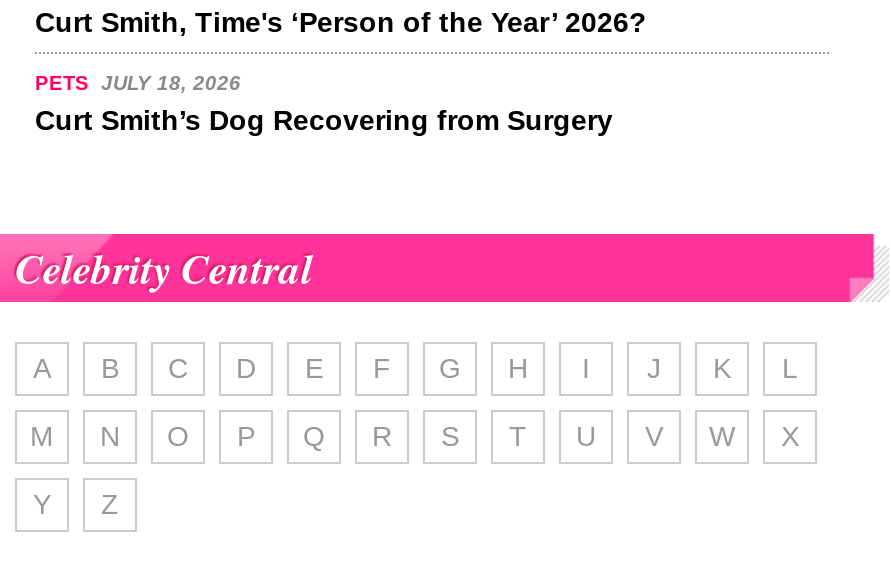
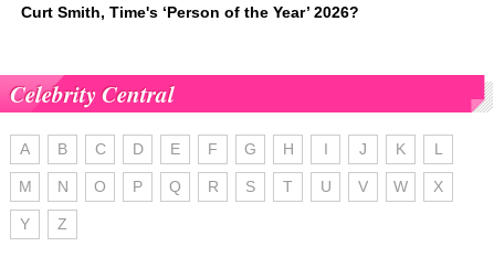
[35,72,613,136] PETS JULY 18, 2026 | Curt Smith’s Dog Recovering from Surgery -> none

